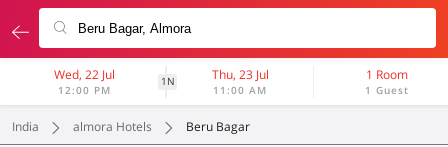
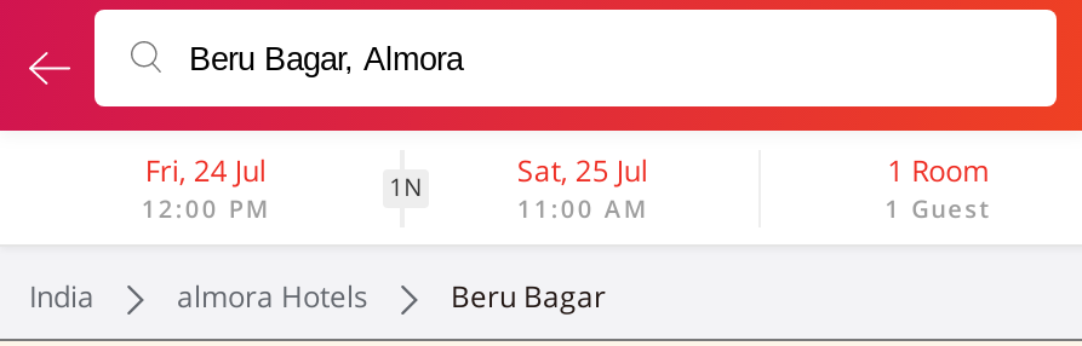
[54,66,115,83] Wed, 22 Jul -> [145,150,266,191] Fri, 24 Jul
[212,66,269,83] Thu, 23 Jul -> [517,150,648,191] Sat, 25 Jul

